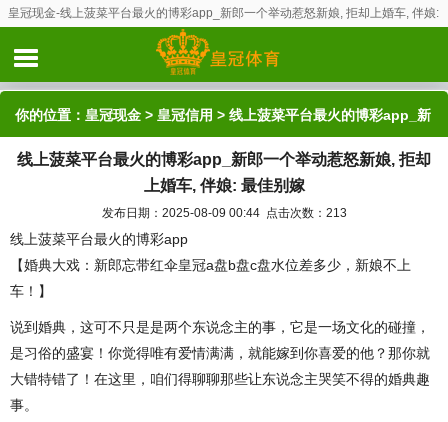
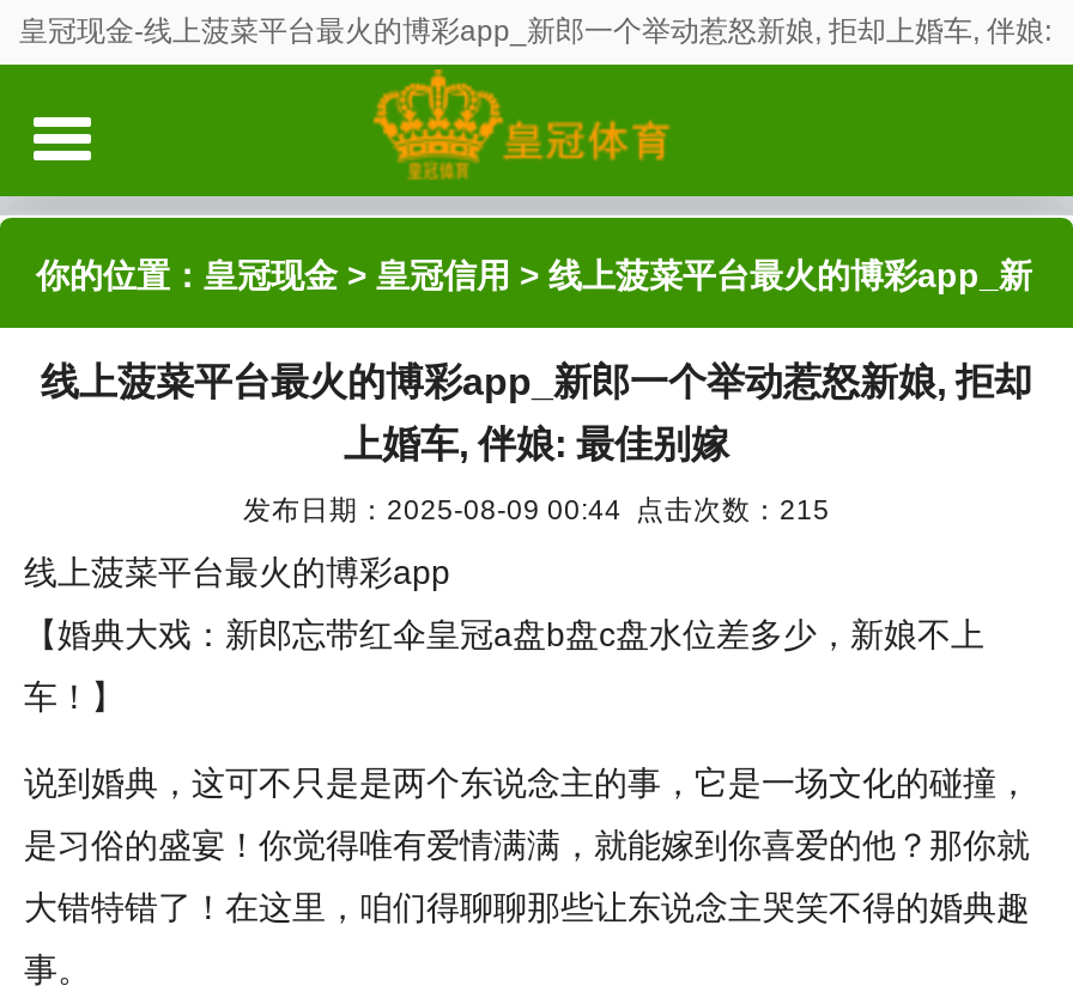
[101,206,346,219] 发布日期：2025-08-09 00:44 点击次数：213 -> [243,493,830,524] 发布日期：2025-08-09 00:44 点击次数：215

